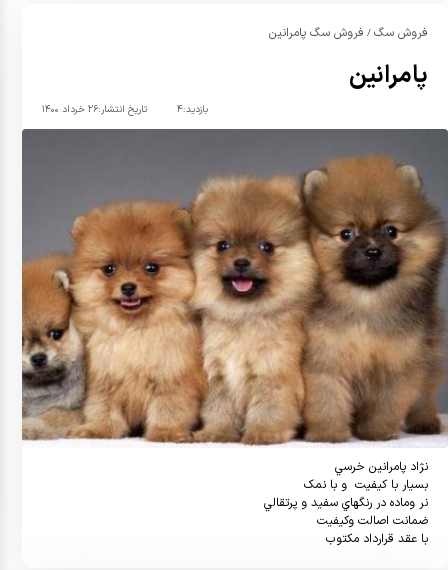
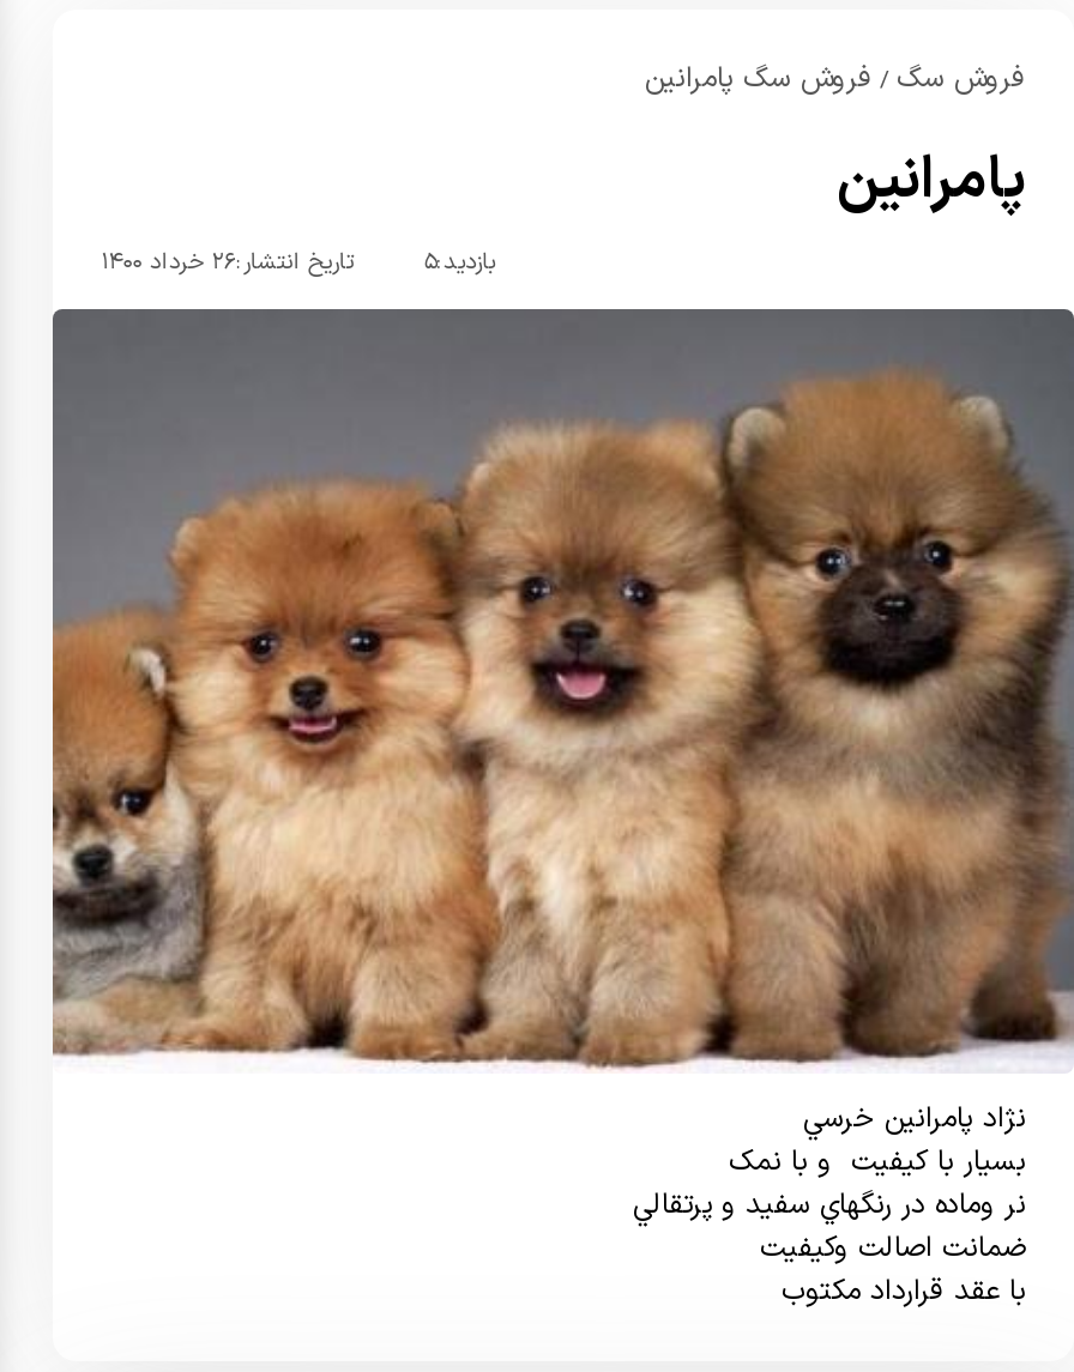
[177,102,208,117] بازدید:۴ -> [424,244,496,280] بازدید:۵

